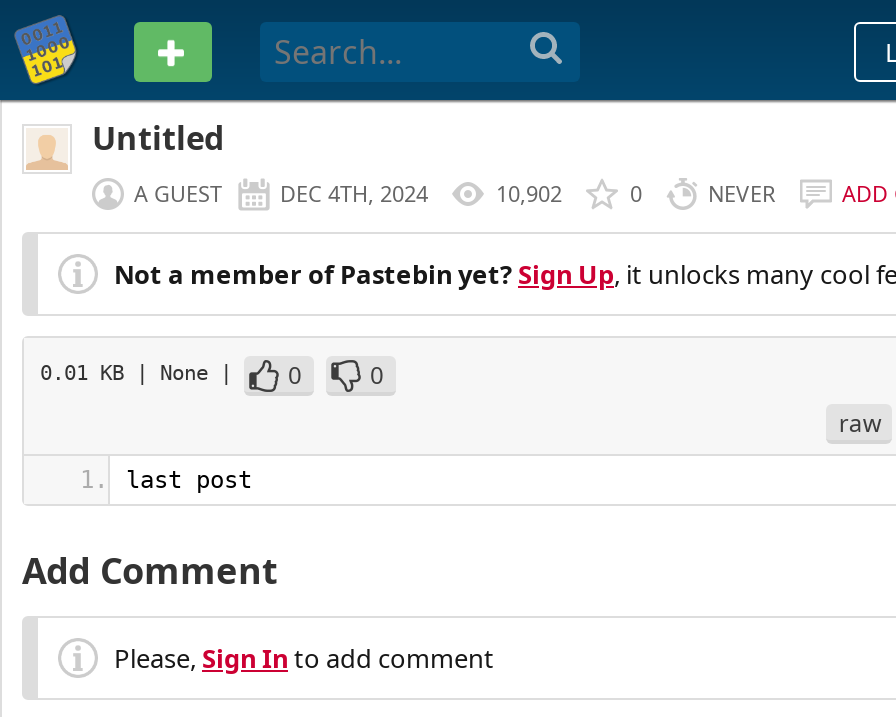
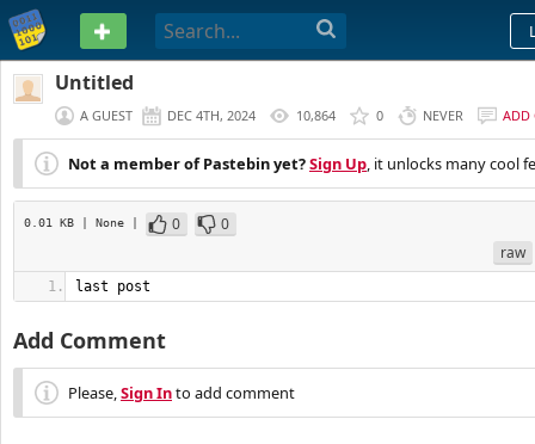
[496,178,562,208] 10,902 -> [296,106,336,124] 10,864

